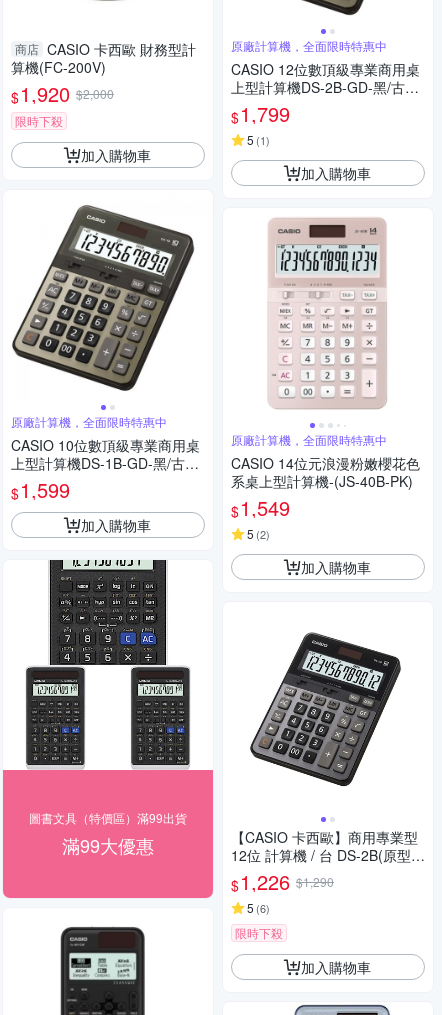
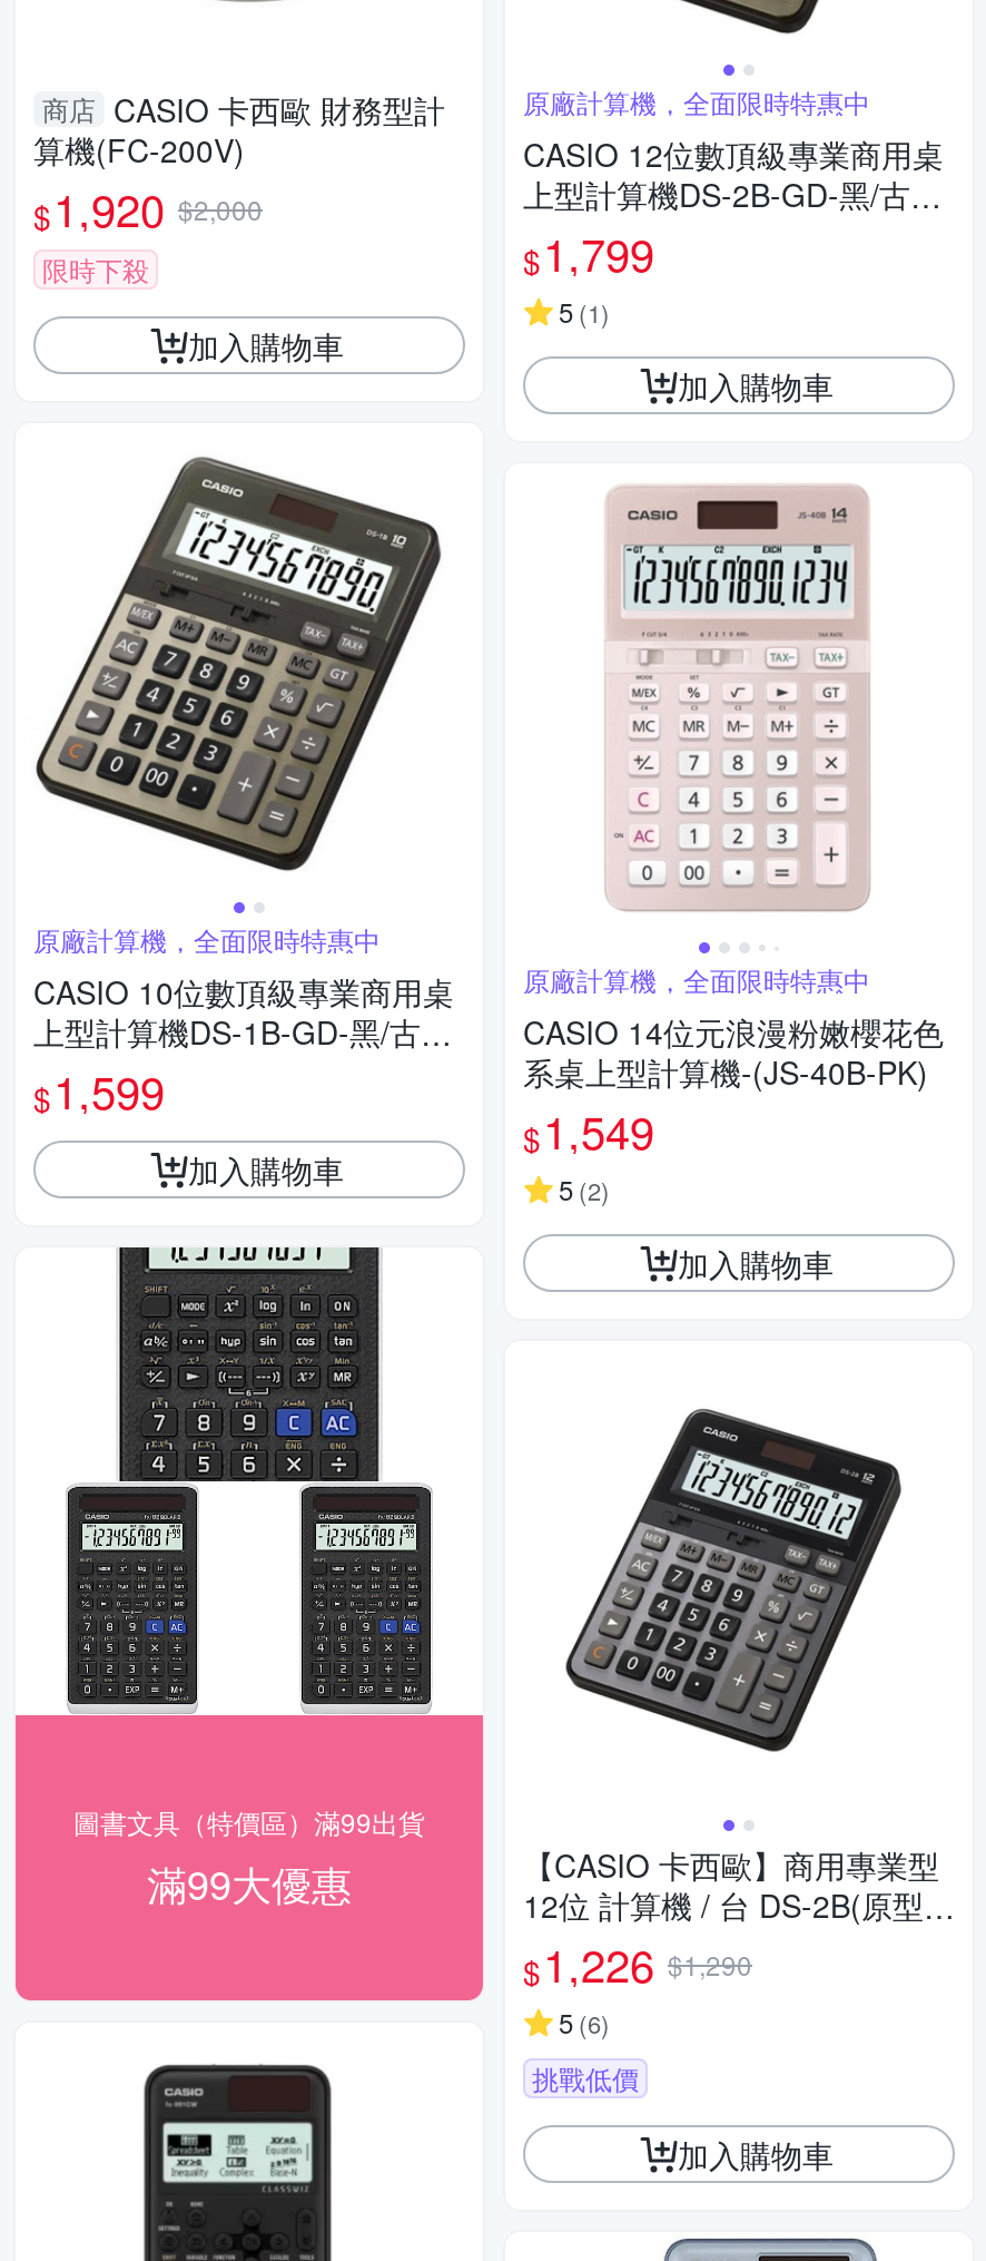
[235,924,283,941] 限時下殺 -> [532,2059,639,2097] 挑戰低價

